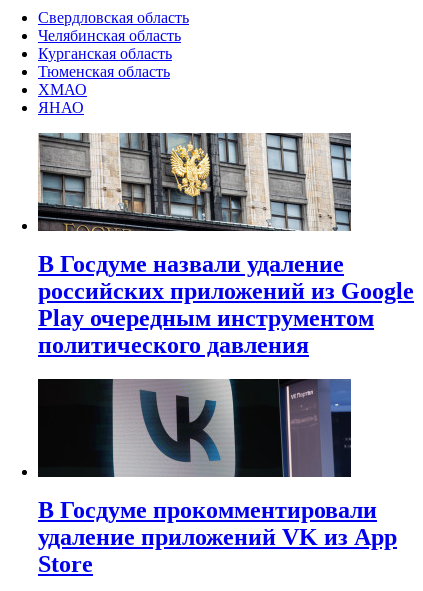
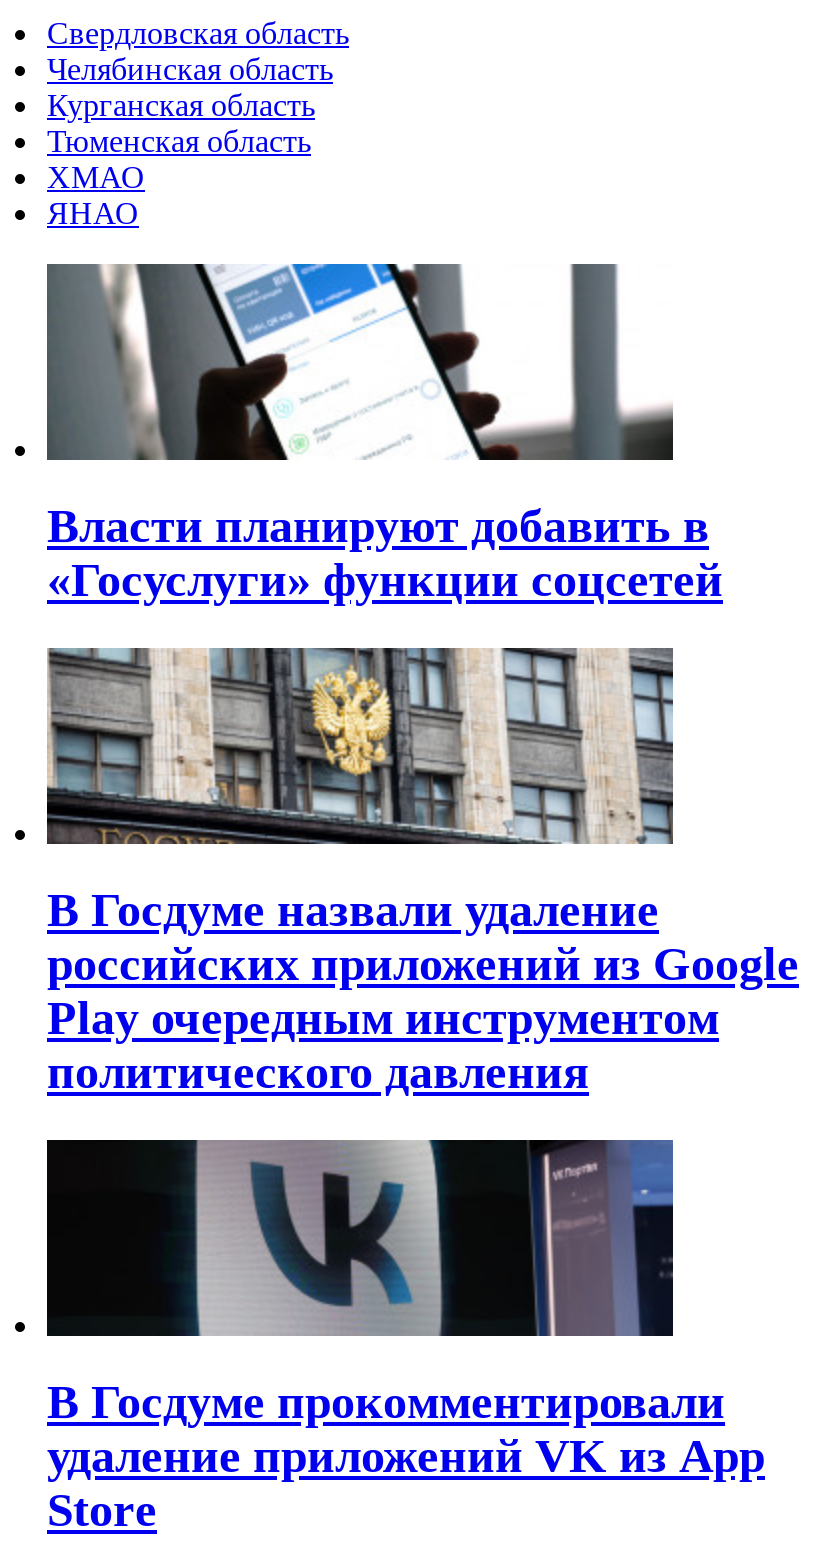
none -> [47,262,723,606] [image] | Власти планируют добавить в | «Госуслуги» функции соцсетей

